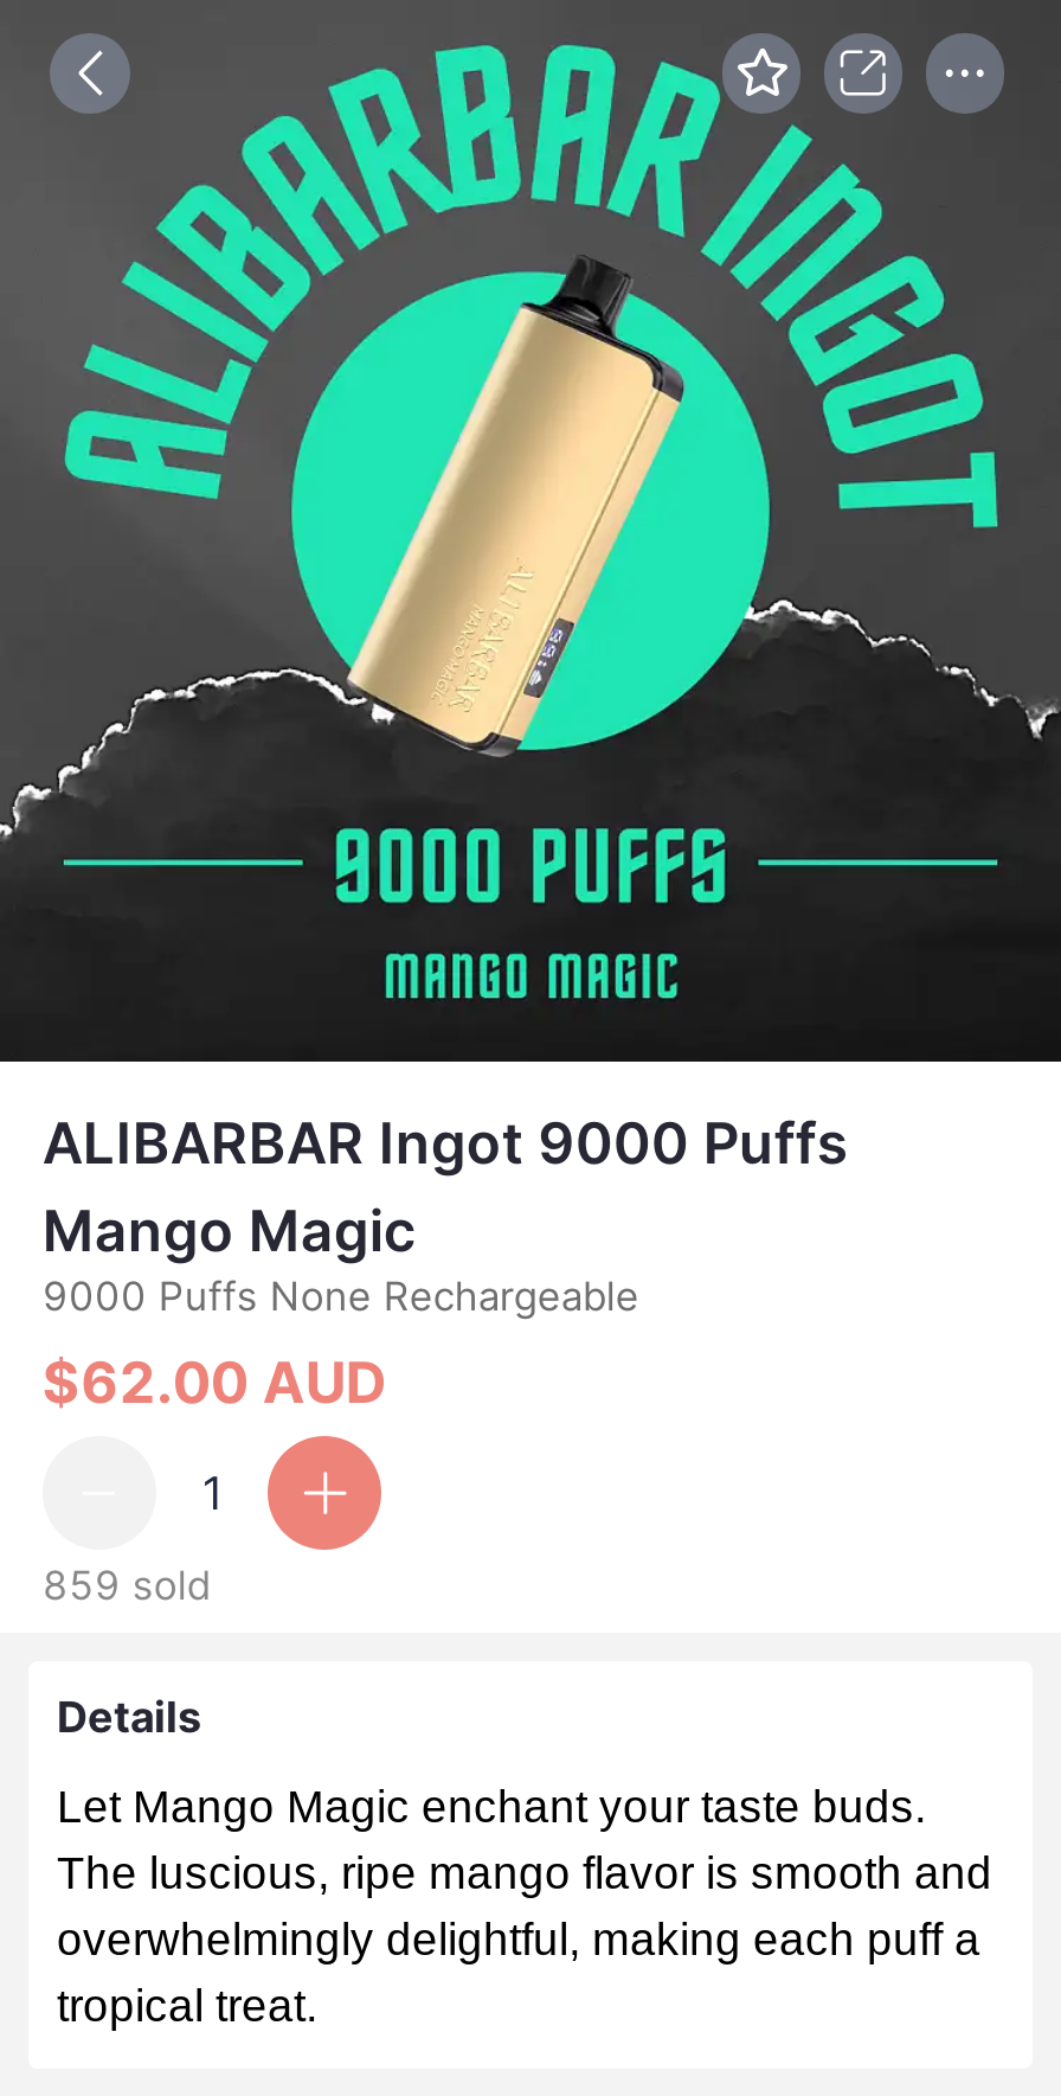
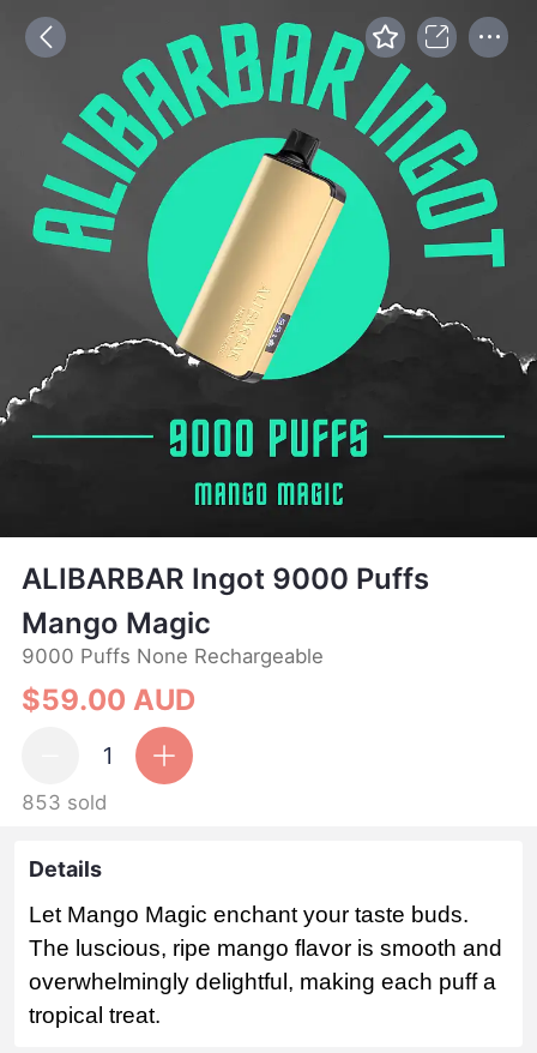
[42,1350,386,1418] $62.00 AUD -> [21,683,195,718] $59.00 AUD
[42,1563,211,1610] 859 sold -> [21,791,107,815] 853 sold

